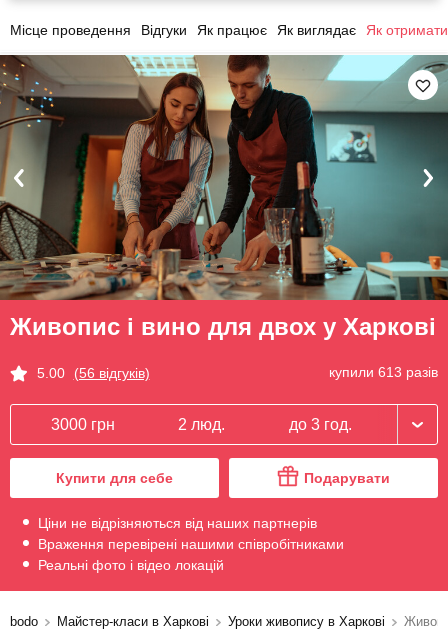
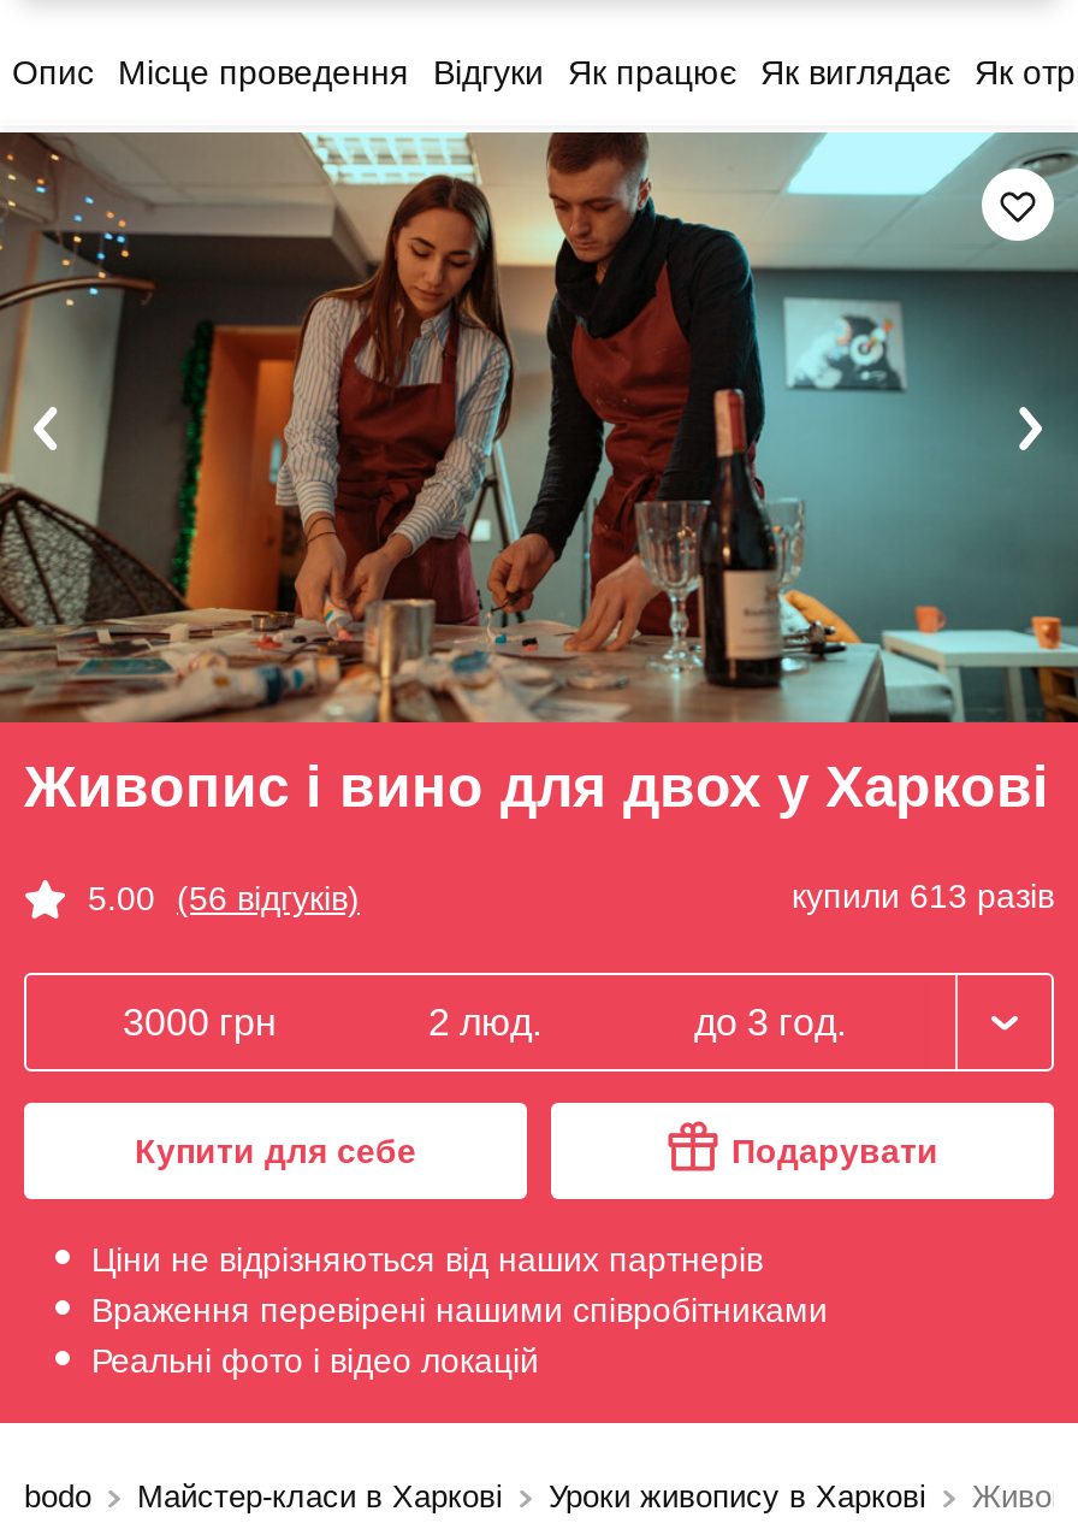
none -> [12,53,94,91] Опис

